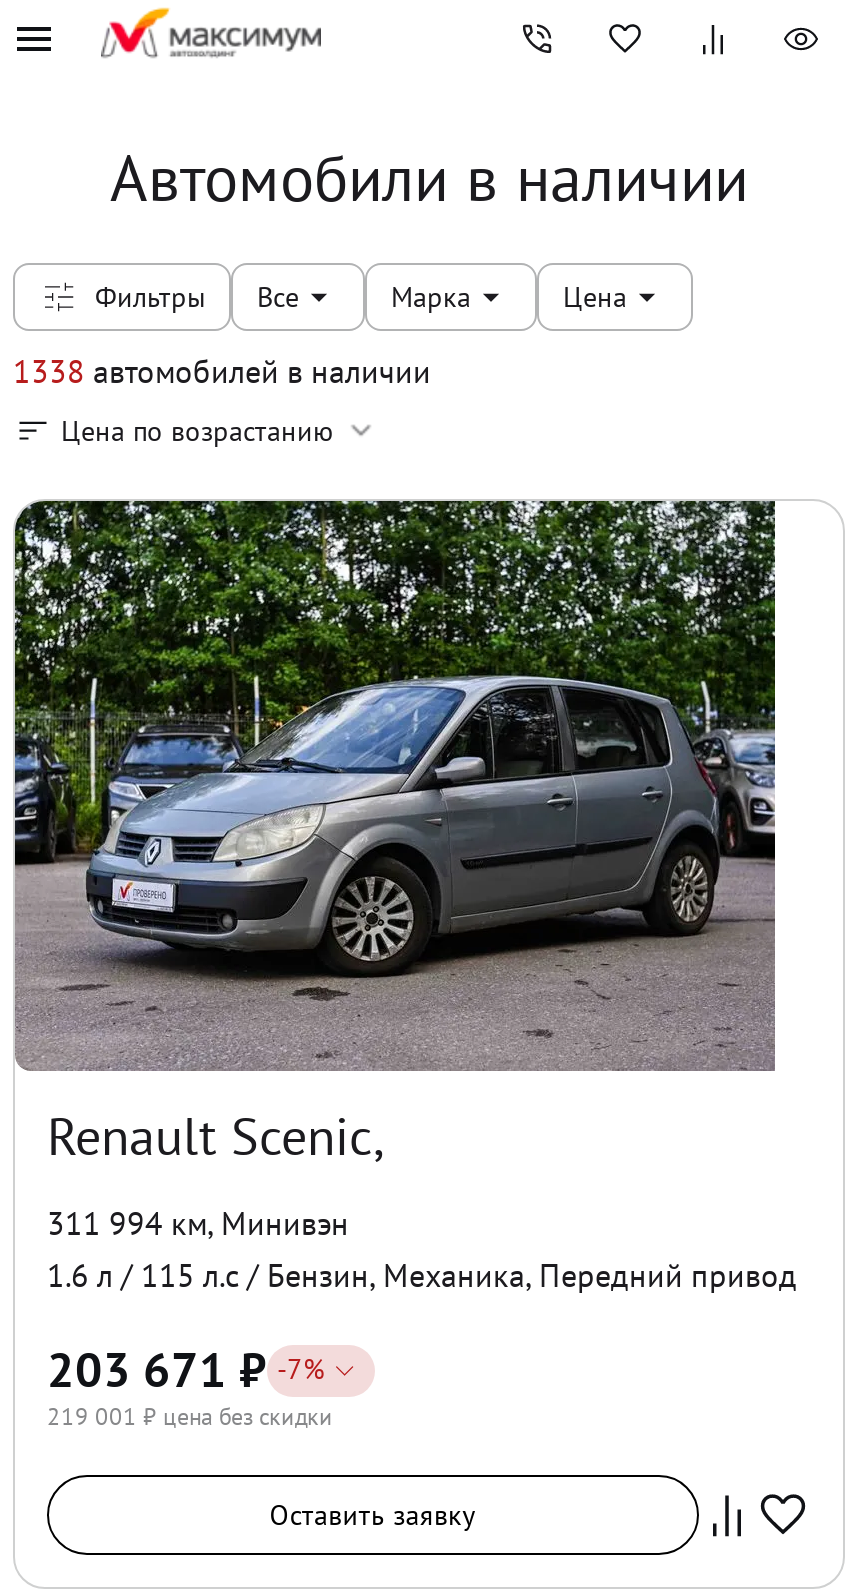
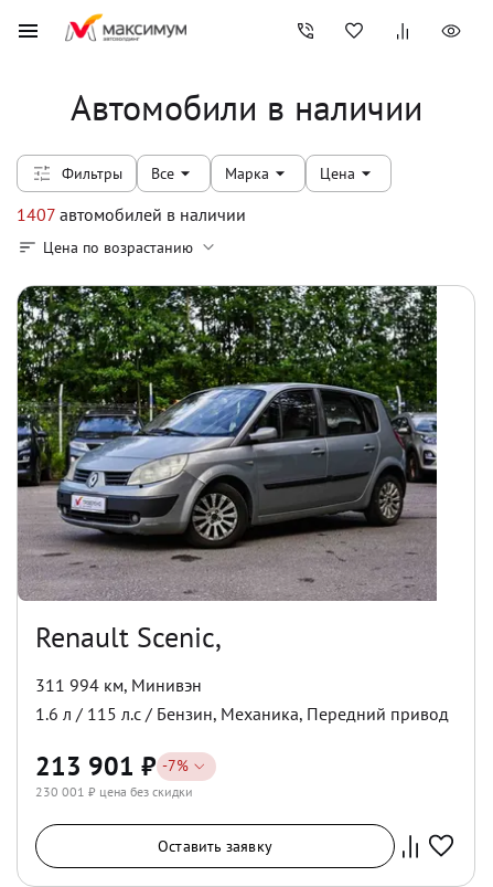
[13,351,431,391] 1338 автомобилей в наличии -> [17,203,246,225] 1407 автомобилей в наличии
[47,1339,325,1401] 203 671 ₽ - 7% -> [35,749,189,783] 213 901 ₽ - 7%
[47,1401,333,1431] 219 001 ₽ цена без скидки -> [35,783,193,800] 230 001 ₽ цена без скидки

